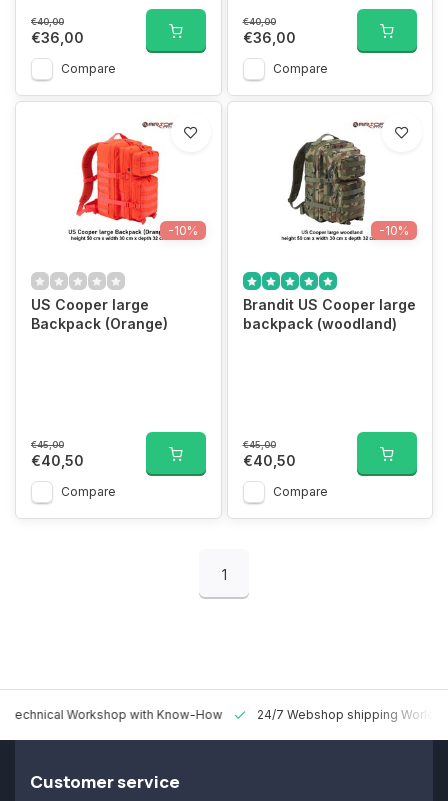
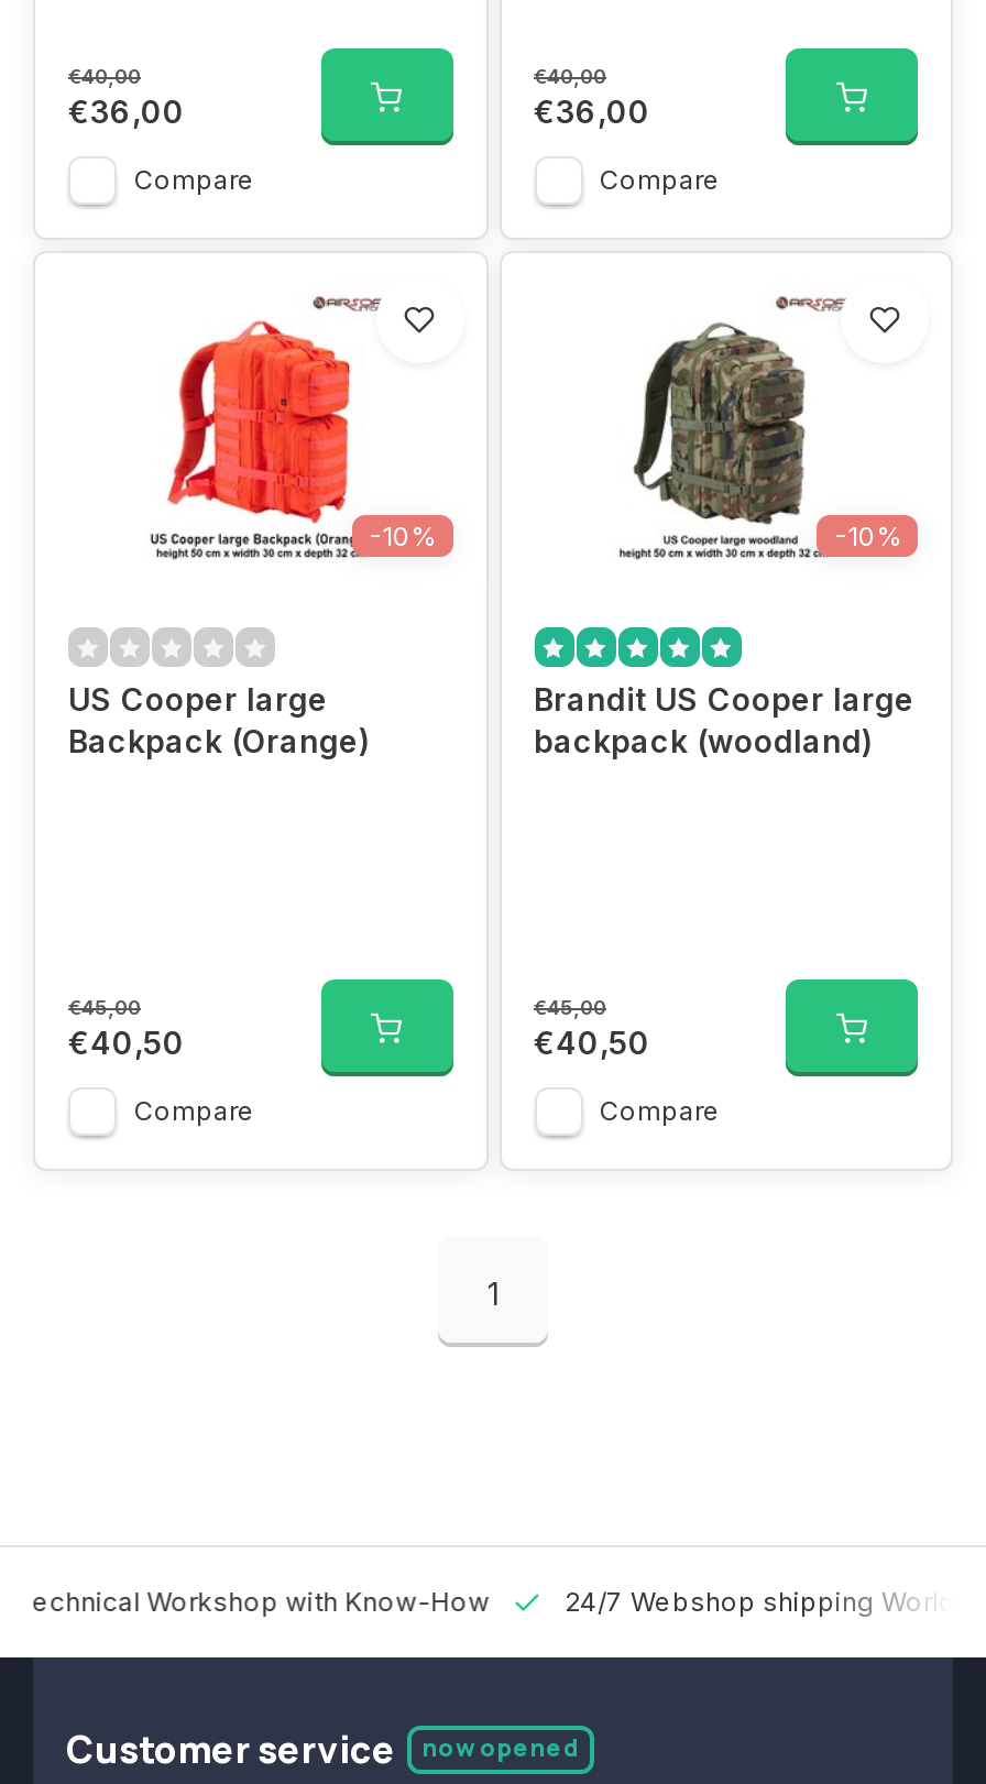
none -> [423,1729,579,1762] now opened

